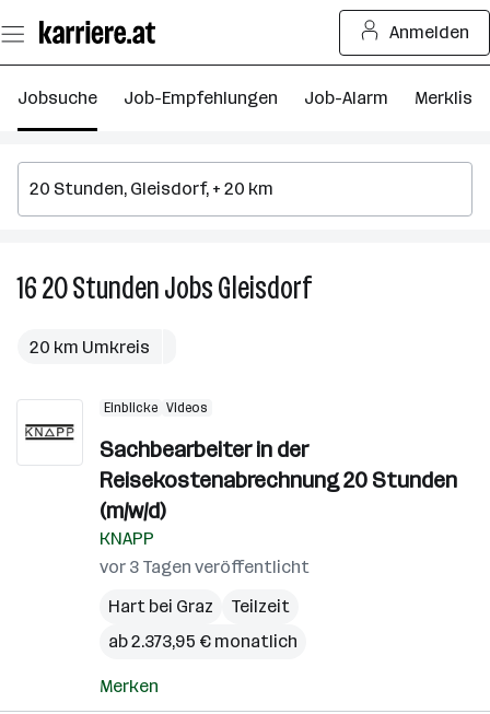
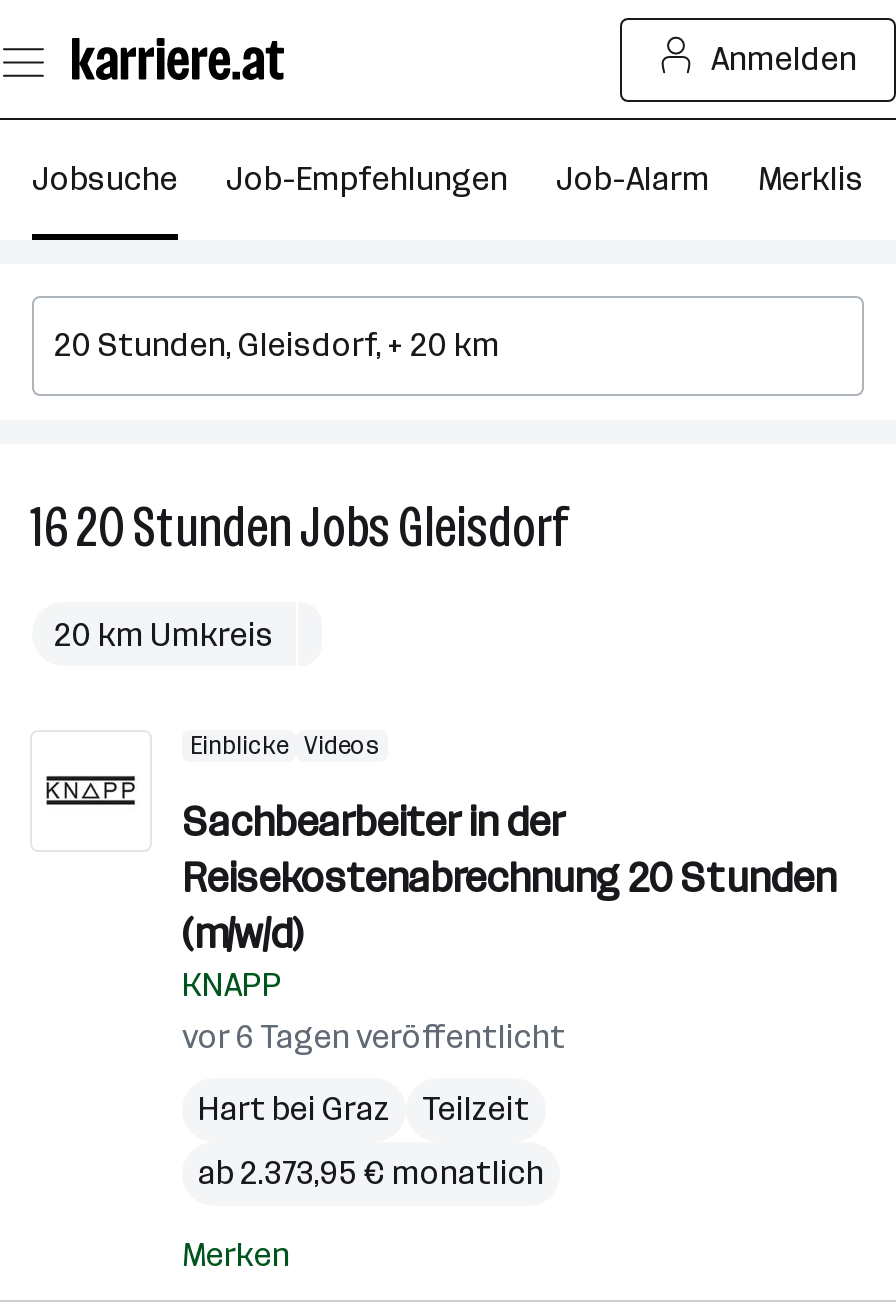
[100,557,310,577] vor 3 Tagen veröffentlicht -> [182,1018,566,1056] vor 6 Tagen veröffentlicht

